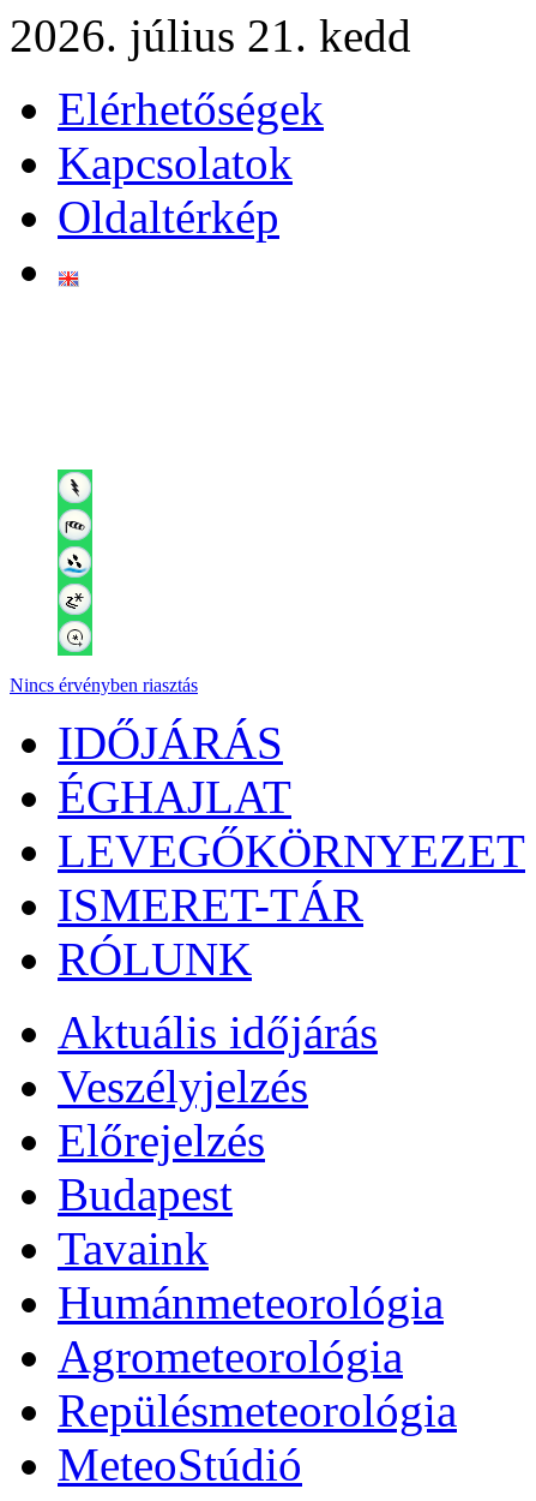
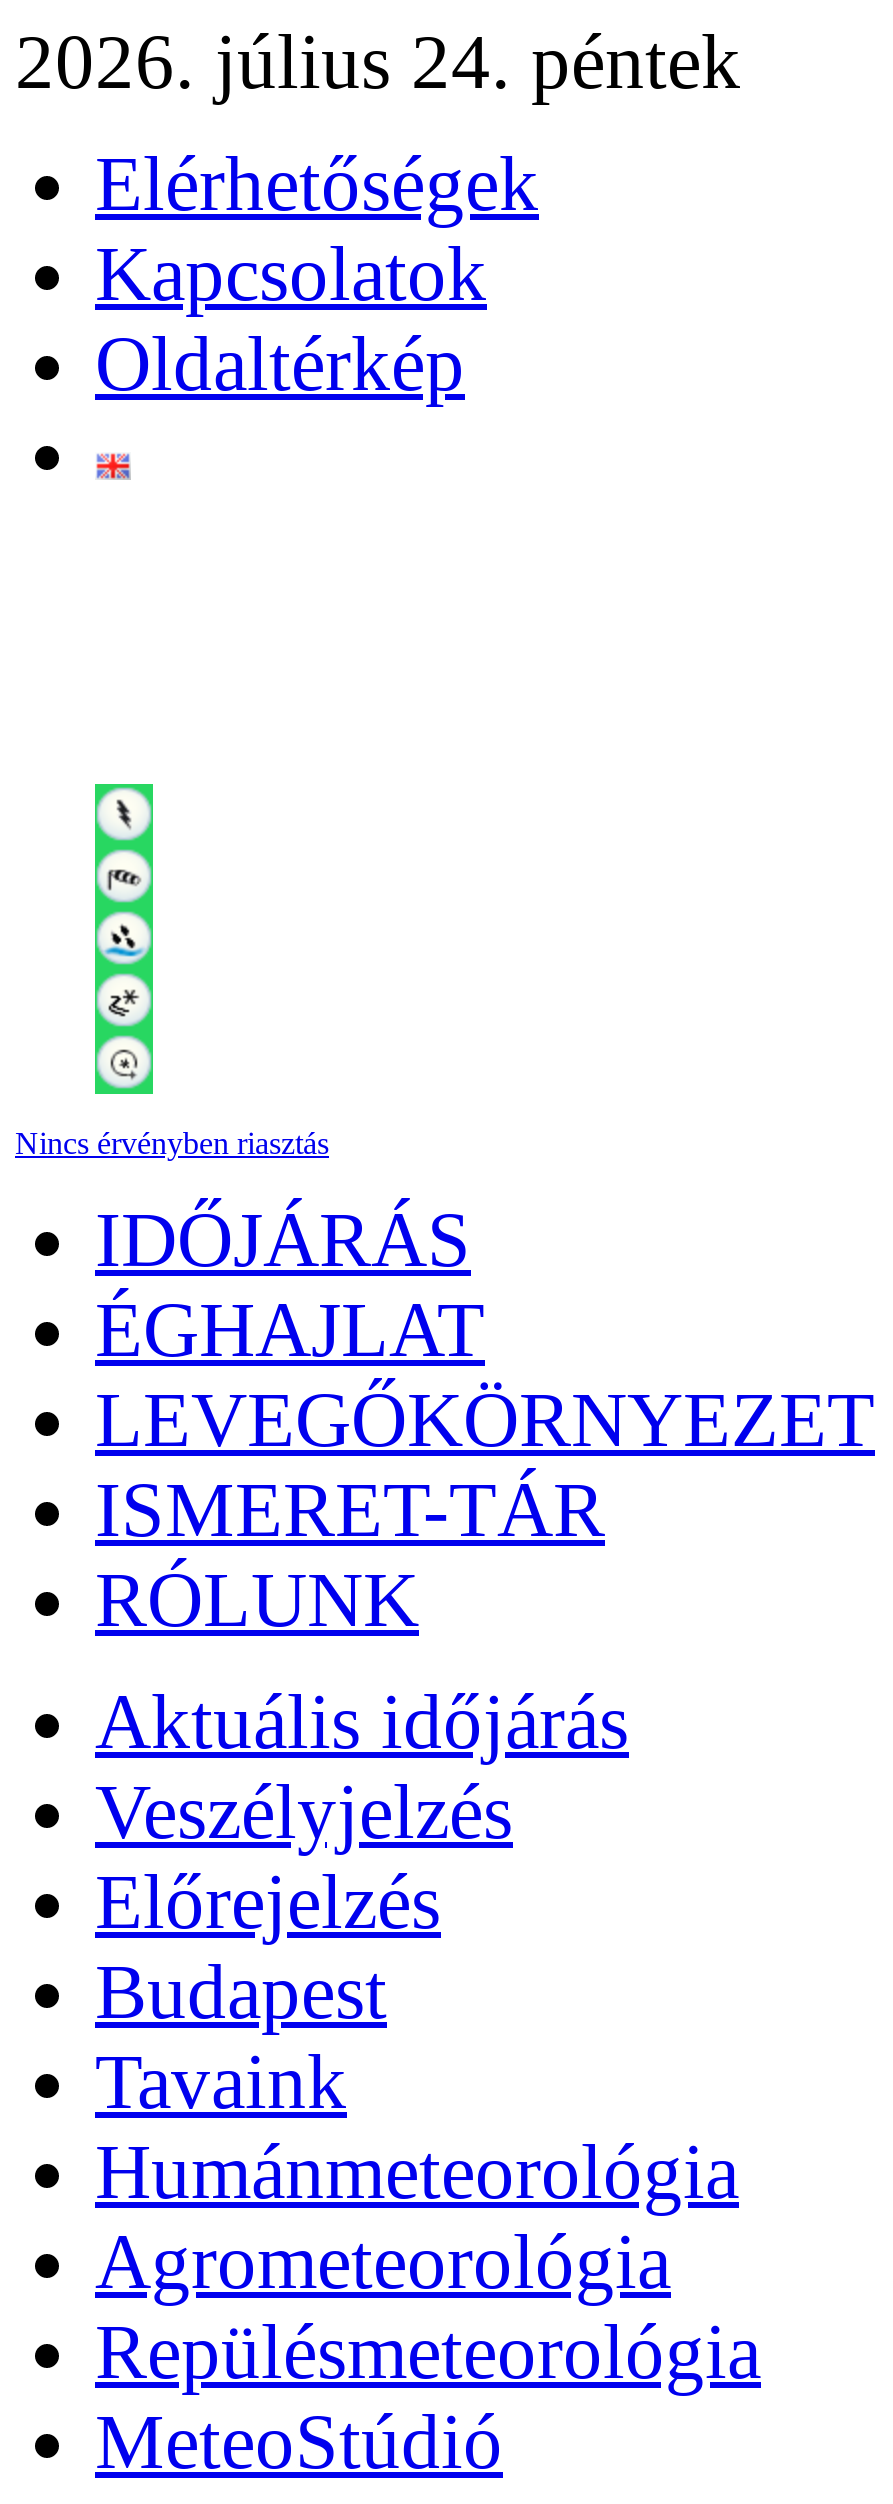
[10,10,411,61] 2026. július 21. kedd -> [15,18,741,104] 2026. július 24. péntek

